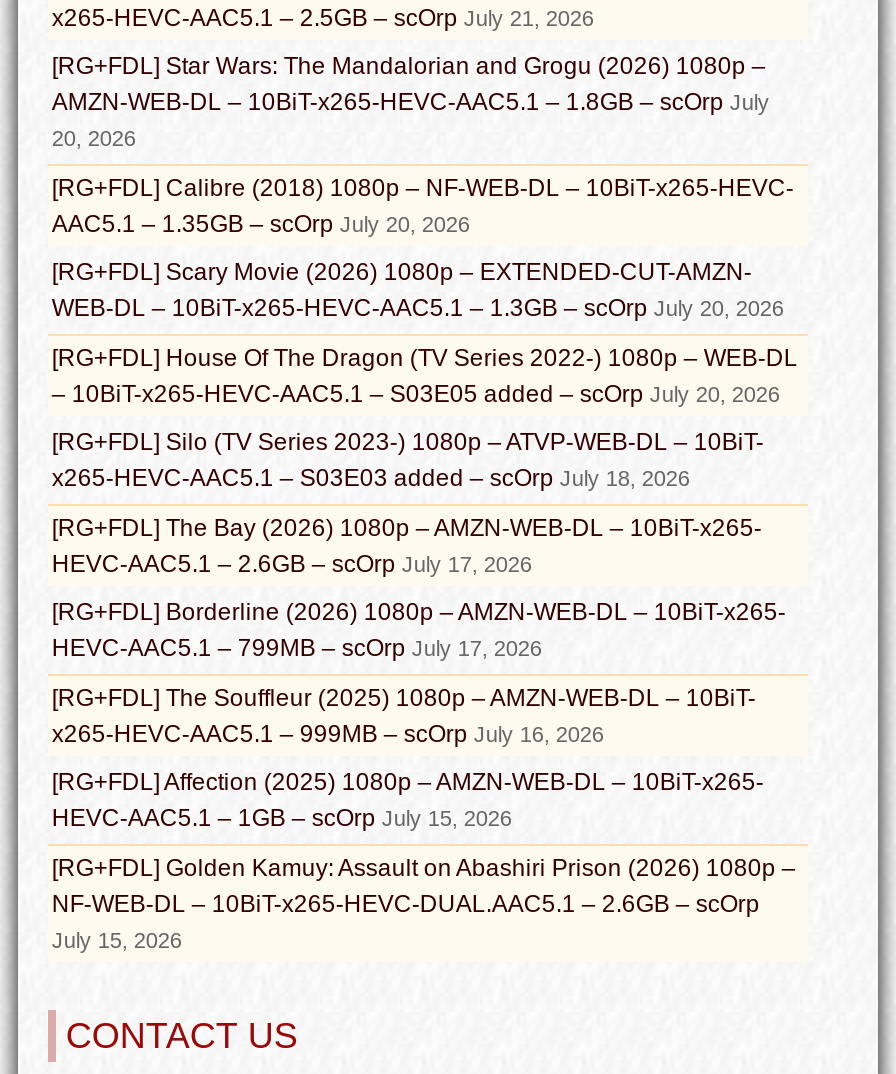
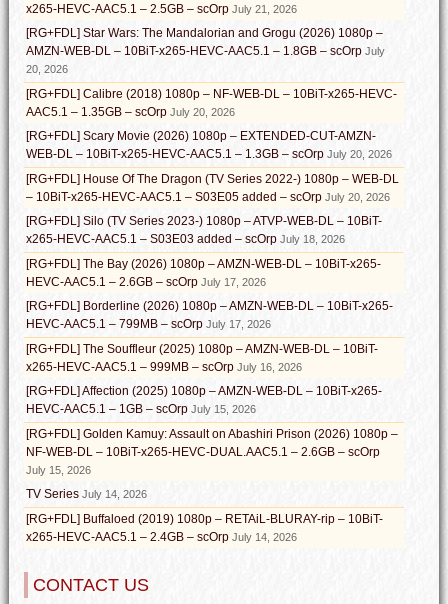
none -> [26,487,383,544] TV Series July 14, 2026 | [RG+FDL] Buffaloed (2019) 1080p – RETAiL-BLURAY-rip – 10BiT- | x265-HEVC-AAC5.1 – 2.4GB – scOrp July 14, 2026

